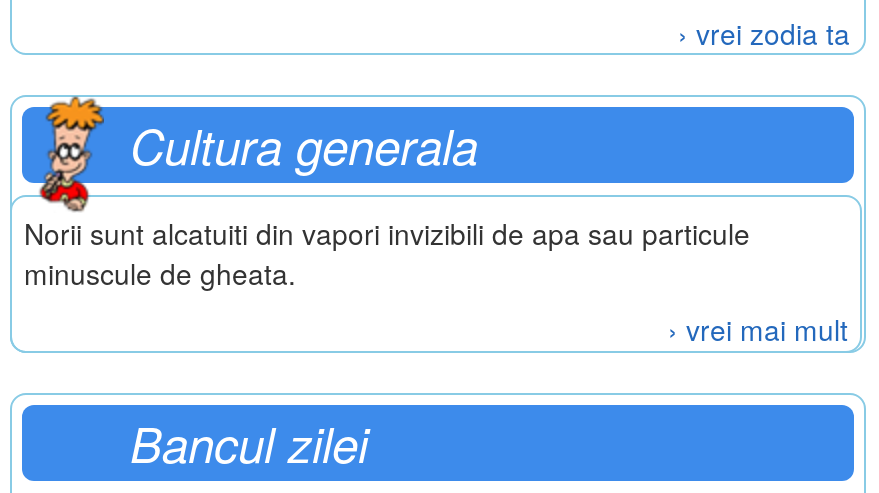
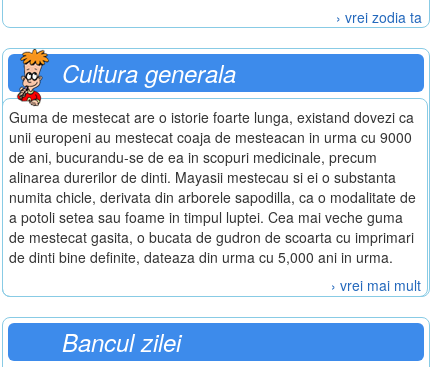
[24,213,750,293] Norii sunt alcatuiti din vapori invizibili de apa sau particule | minuscule de gheata. -> [9,107,416,267] Guma de mestecat are o istorie foarte lunga, existand dovezi ca | unii europeni au mestecat coaja de mesteacan in urma cu 9000 | de ani, bucurandu-se de ea in scopuri medicinale, precum | alinarea durerilor de dinti. Mayasii mestecau si ei o substanta | numita chicle, derivata din arborele sapodilla, ca o modalitate de | a potoli setea sau foame in timpul luptei. Cea mai veche guma | de mestecat gasita, o bucata de gudron de scoarta cu imprimari | de dinti bine definite, dateaza din urma cu 5,000 ani in urma.

